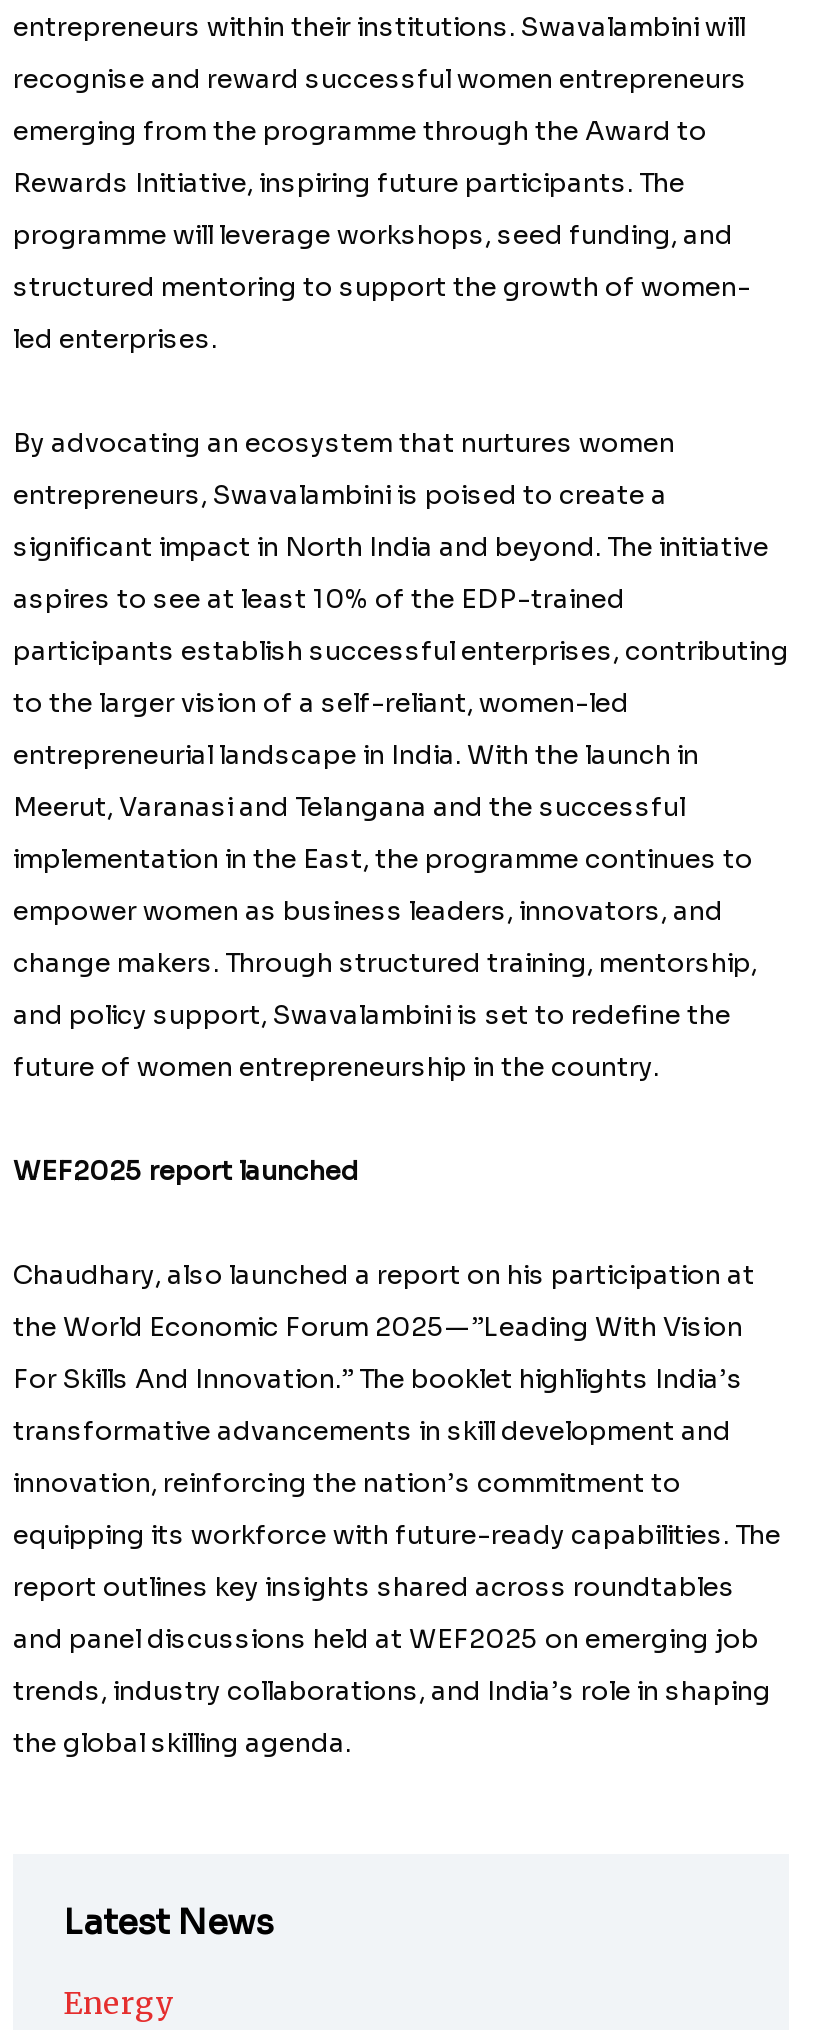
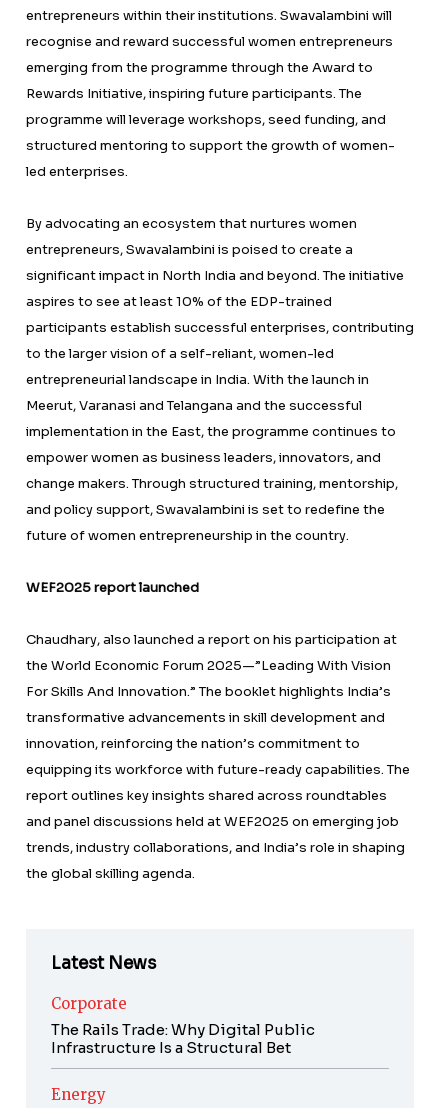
none -> [51,993,315,1056] Corporate | The Rails Trade: Why Digital Public | Infrastructure Is a Structural Bet

